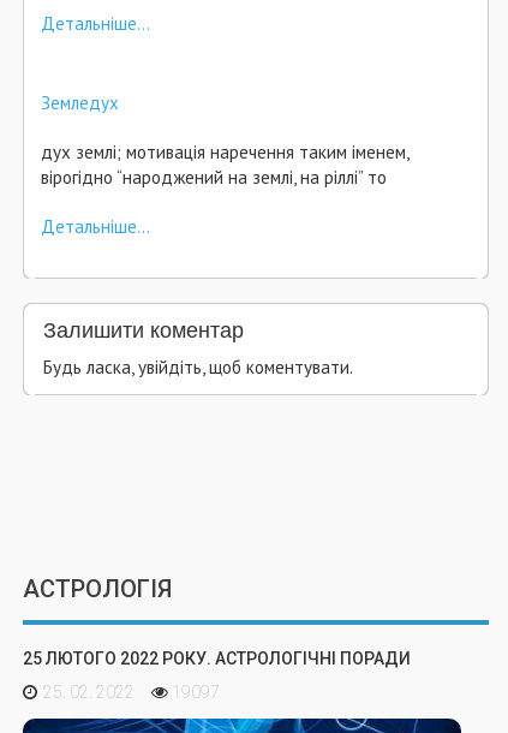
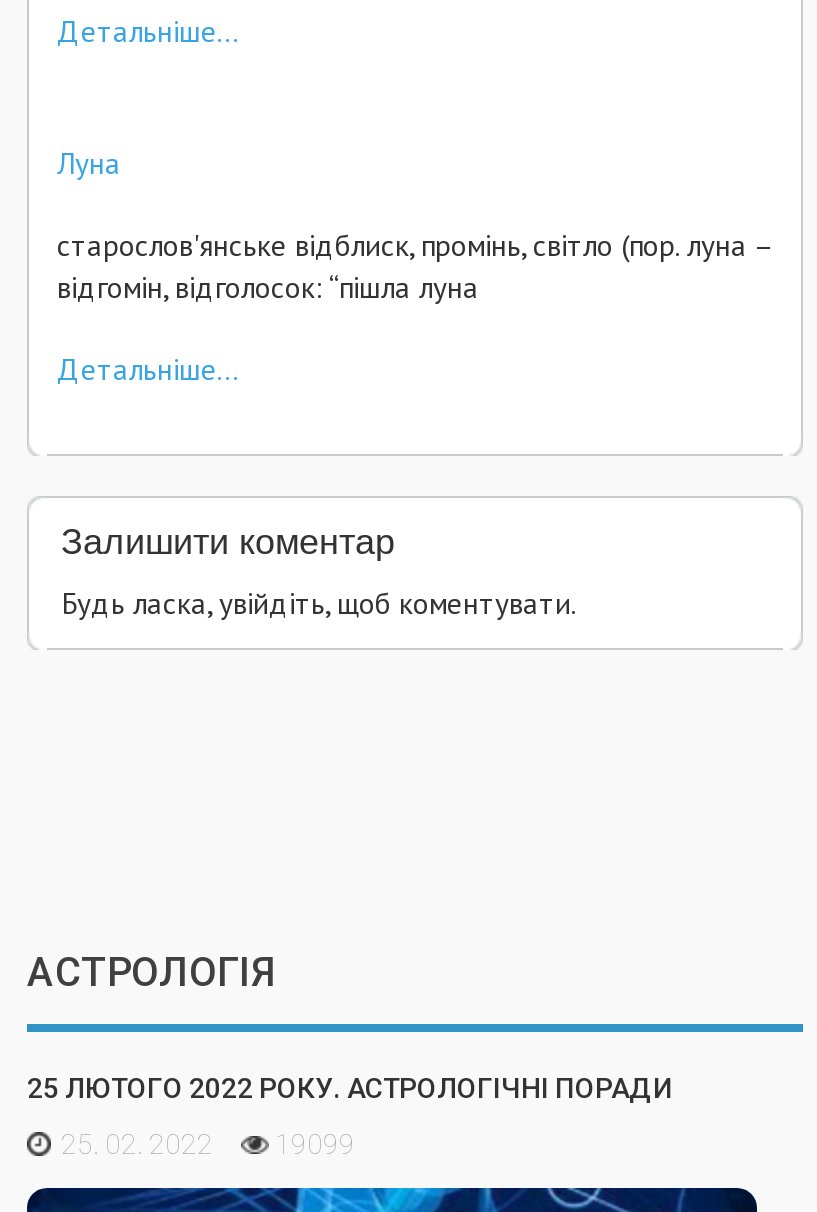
[41,91,119,114] Земледух -> [57,144,121,182] Луна
[41,141,408,189] дух землі; мотивація наречення таким іменем, | вірогідно “народжений на землі, на ріллі” то -> [57,226,771,306] старослов'янське відблиск, промінь, світло (пор. луна – | відгомін, відголосок: “пішла луна
[43,683,220,702] 25. 02. 2022 19097 -> [61,1128,355,1160] 25. 02. 2022 19099

